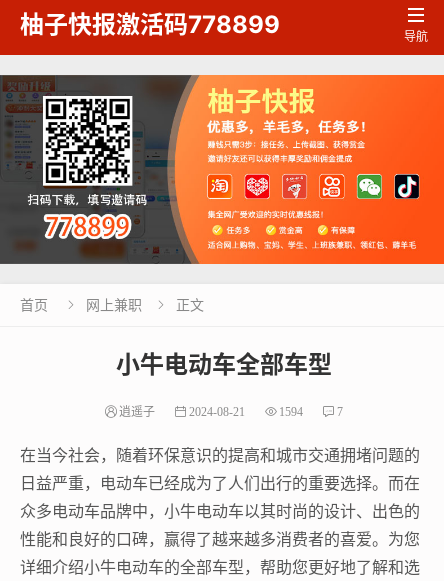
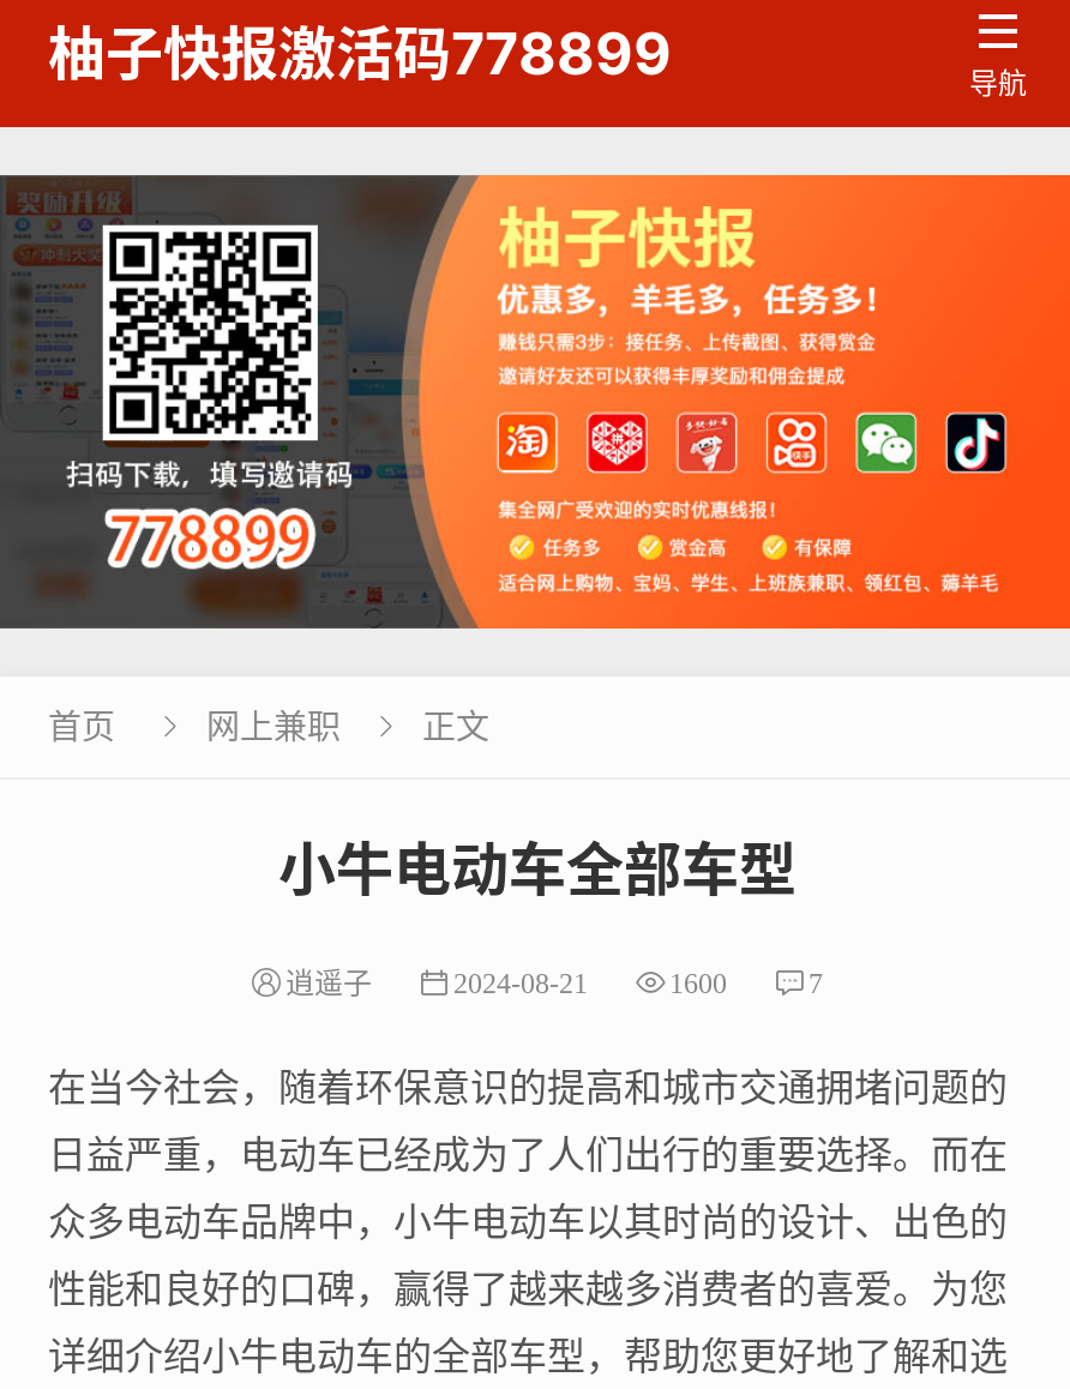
[279,405,303,418] 1594 -> [669,966,727,997] 1600

